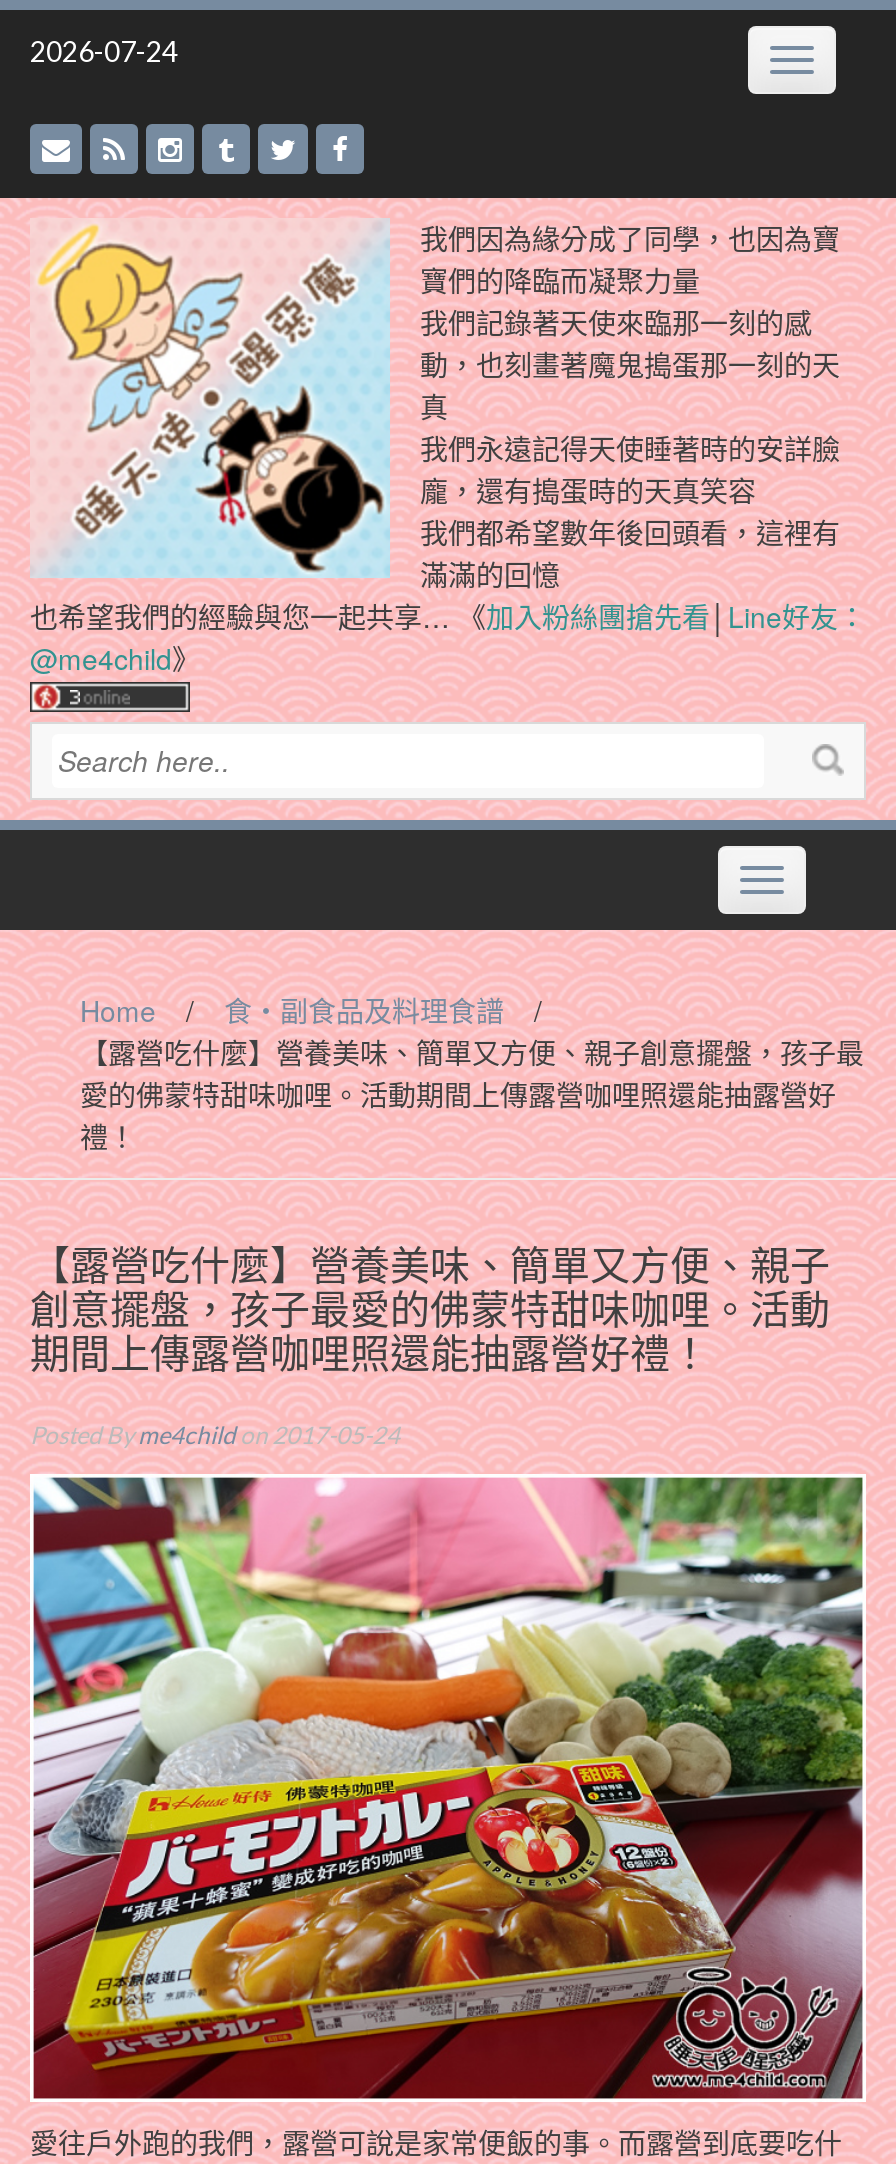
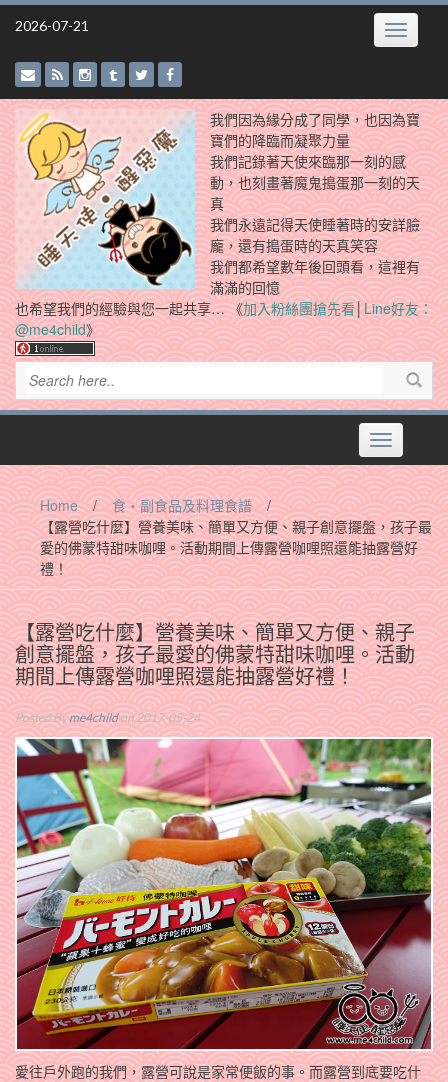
[30,34,178,68] 2026-07-24 -> [15,17,89,34] 2026-07-21

